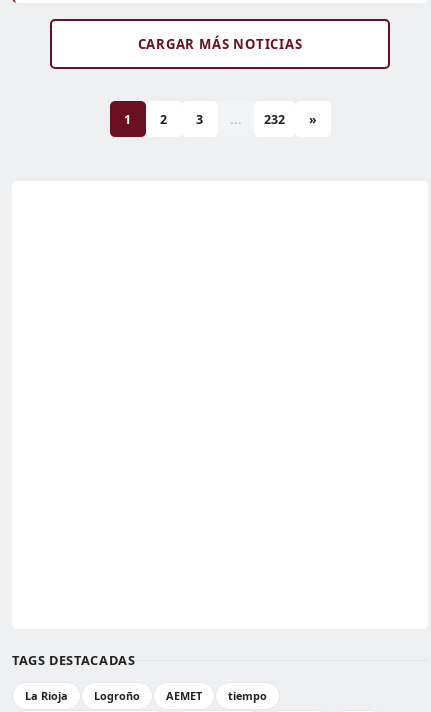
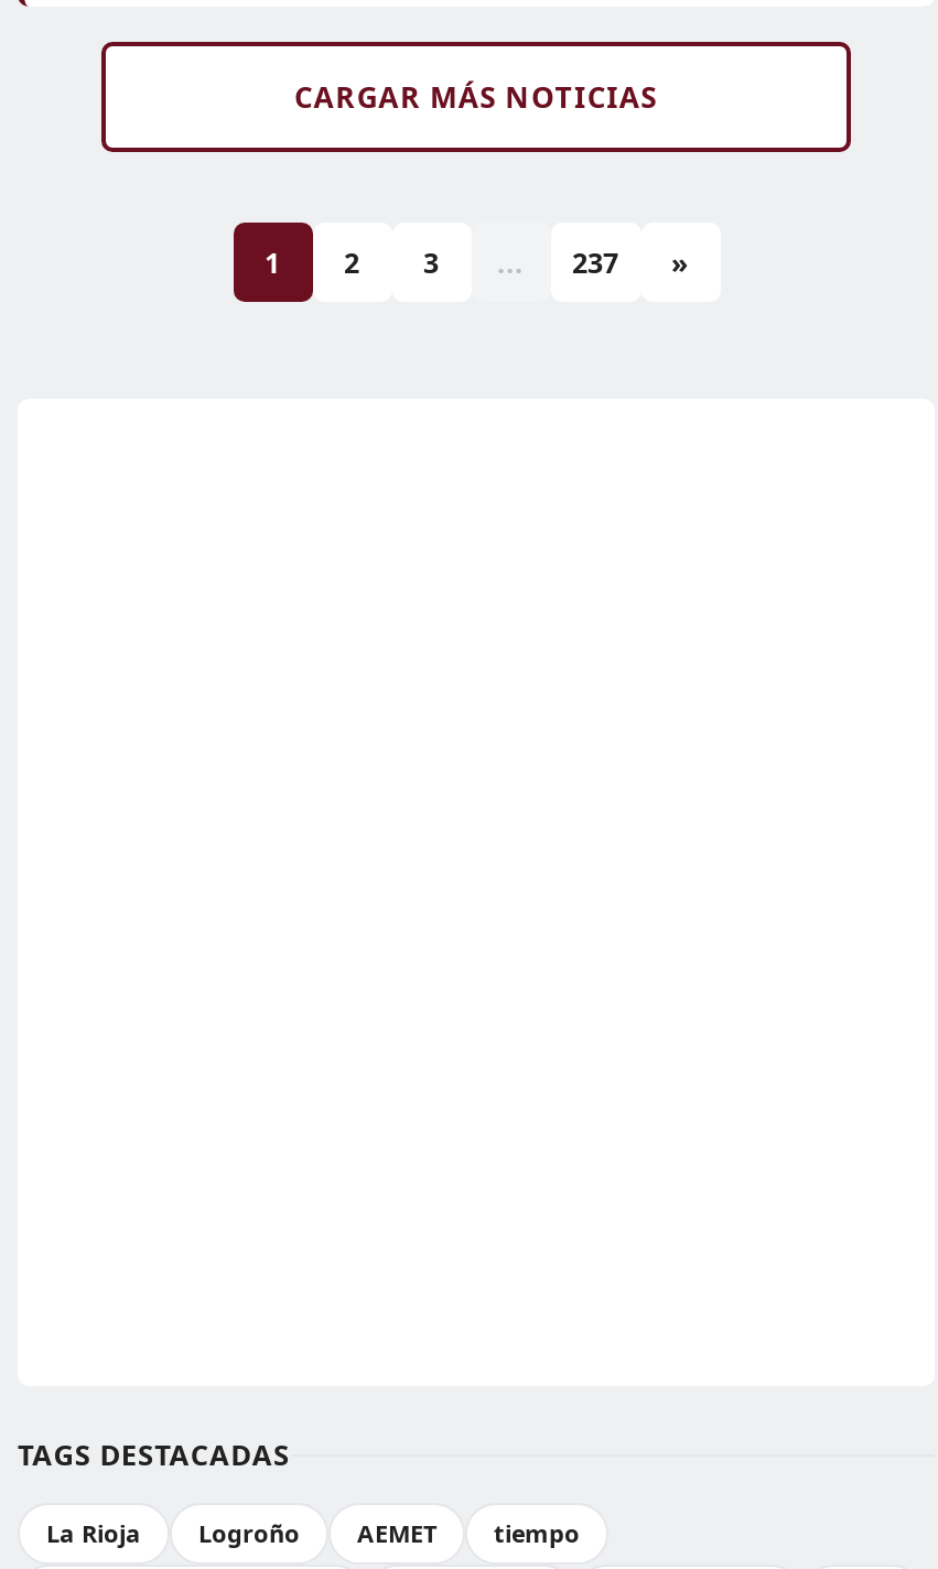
[263,110,284,127] 232 -> [572,244,618,281] 237

